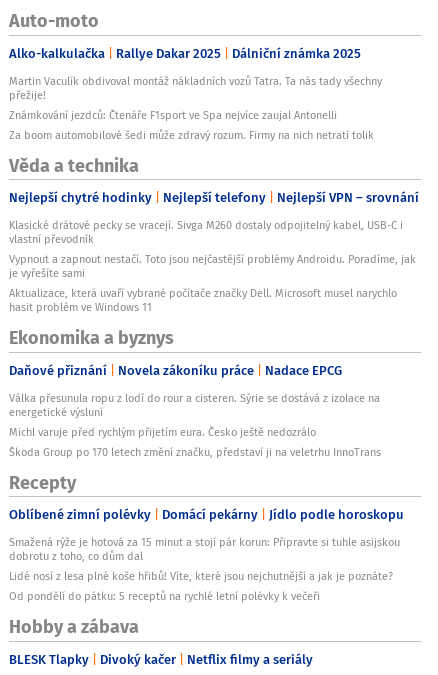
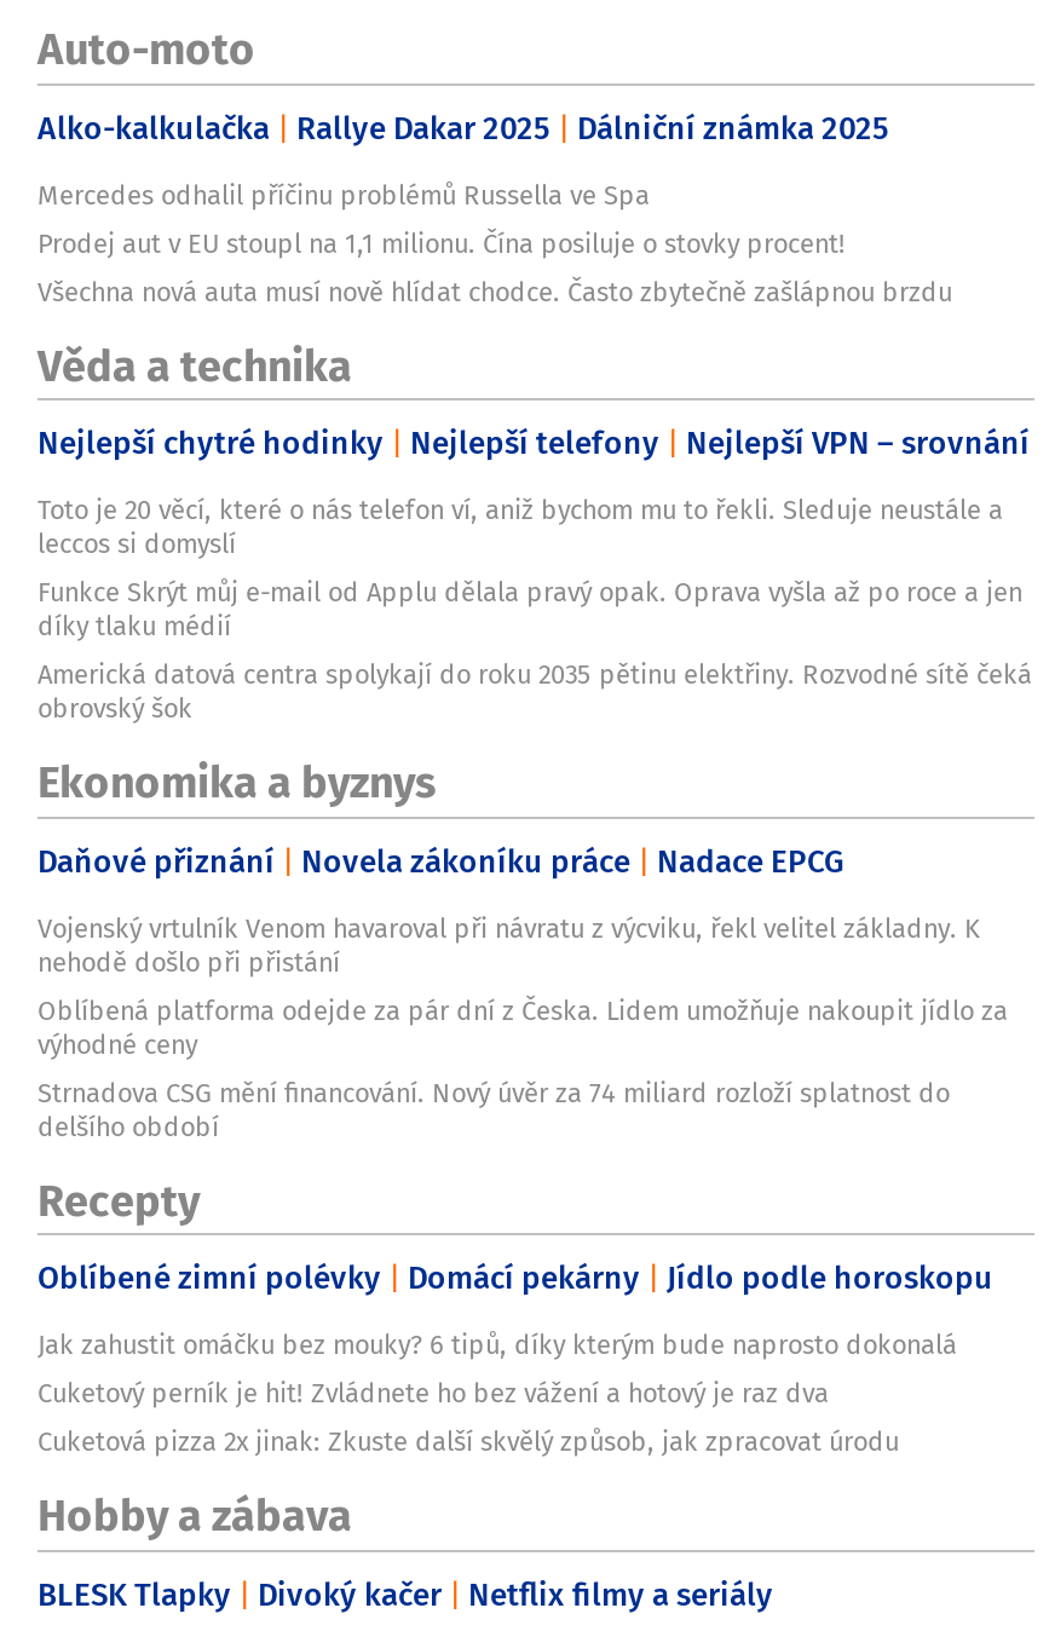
[9,73,382,143] Martin Vaculík obdivoval montáž nákladních vozů Tatra. Ta nás tady všechny | přežije! | Známkování jezdců: Čtenáře F1sport ve Spa nejvíce zaujal Antonelli | Za boom automobilové šedi může zdravý rozum. Firmy na nich netratí tolik -> [38,175,952,311] Mercedes odhalil příčinu problémů Russella ve Spa | Prodej aut v EU stoupl na 1,1 milionu. Čína posiluje o stovky procent! | Všechna nová auta musí nově hlídat chodce. Často zbytečně zašlápnou brzdu
[9,217,416,315] Klasické drátové pecky se vracejí. Sivga M260 dostaly odpojitelný kabel, USB-C i | vlastní převodník | Vypnout a zapnout nestačí. Toto jsou nejčastější problémy Androidu. Poradíme, jak | je vyřešíte sami | Aktualizace, která uvaří vybrané počítače značky Dell. Microsoft musel narychlo | hasit problém ve Windows 11 -> [38,491,1032,728] Toto je 20 věcí, které o nás telefon ví, aniž bychom mu to řekli. Sleduje neustále a | leccos si domyslí | Funkce Skrýt můj e-mail od Applu dělala pravý opak. Oprava vyšla až po roce a jen | díky tlaku médií | Americká datová centra spolykají do roku 2035 pětinu elektřiny. Rozvodné sítě čeká | obrovský šok
[9,390,381,460] Válka přesunula ropu z lodí do rour a cisteren. Sýrie se dostává z izolace na | energetické výsluní | Michl varuje před rychlým přijetím eura. Česko ještě nedozrálo | Škoda Group po 170 letech změní značku, představí ji na veletrhu InnoTrans -> [38,908,1008,1146] Vojenský vrtulník Venom havaroval při návratu z výcviku, řekl velitel základny. K | nehodě došlo při přistání | Oblíbená platforma odejde za pár dní z Česka. Lidem umožňuje nakoupit jídlo za | výhodné ceny | Strnadova CSG mění financování. Nový úvěr za 74 miliard rozloží splatnost do | delšího období
[9,534,400,604] Smažená rýže je hotová za 15 minut a stojí pár korun: Připravte si tuhle asijskou | dobrotu z toho, co dům dal | Lidé nosí z lesa plné koše hřibů! Víte, které jsou nejchutnější a jak je poznáte? | Od pondělí do pátku: 5 receptů na rychlé letní polévky k večeři -> [38,1326,957,1461] Jak zahustit omáčku bez mouky? 6 tipů, díky kterým bude naprosto dokonalá | Cuketový perník je hit! Zvládnete ho bez vážení a hotový je raz dva | Cuketová pizza 2x jinak: Zkuste další skvělý způsob, jak zpracovat úrodu

